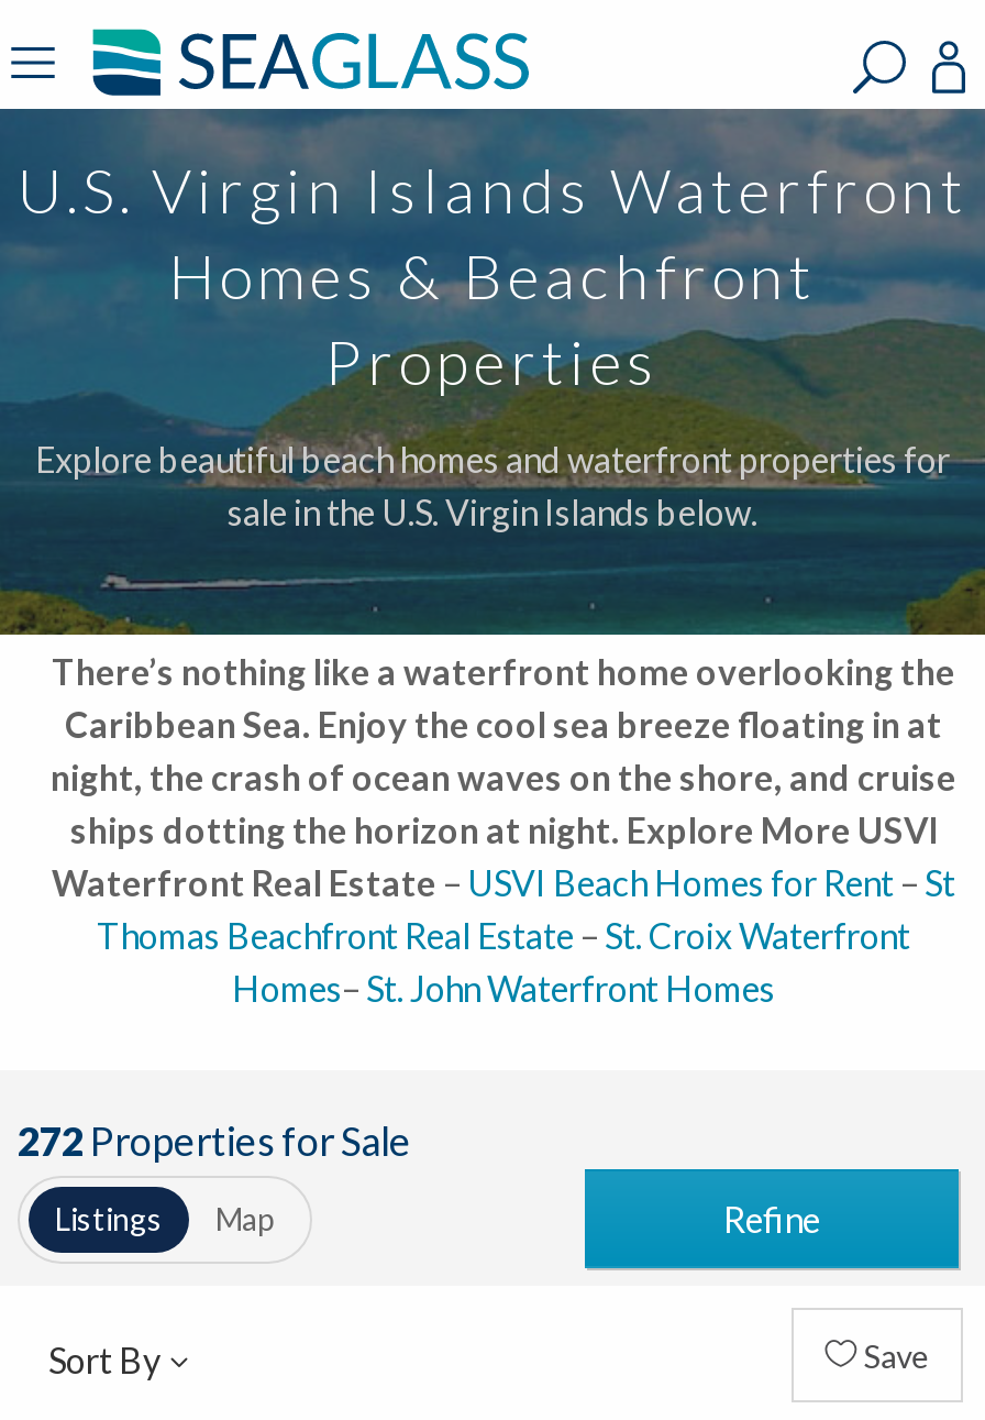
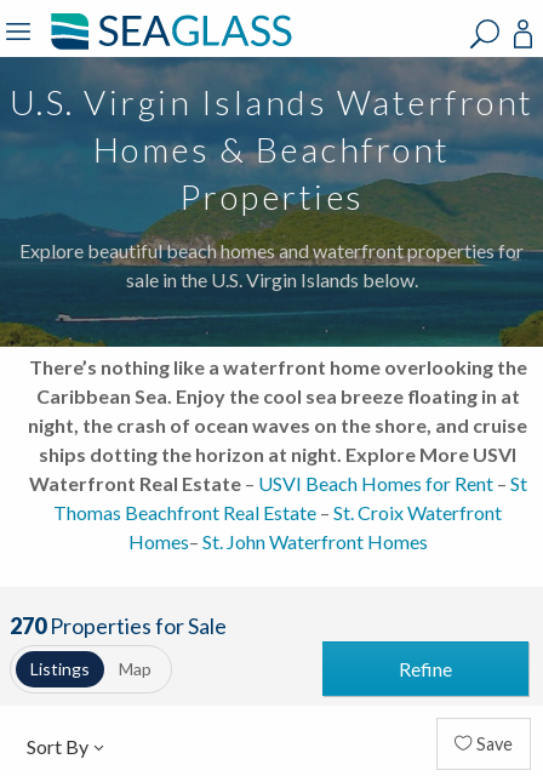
[18,1116,411,1165] 272 Properties for Sale -> [10,612,227,639] 270 Properties for Sale

